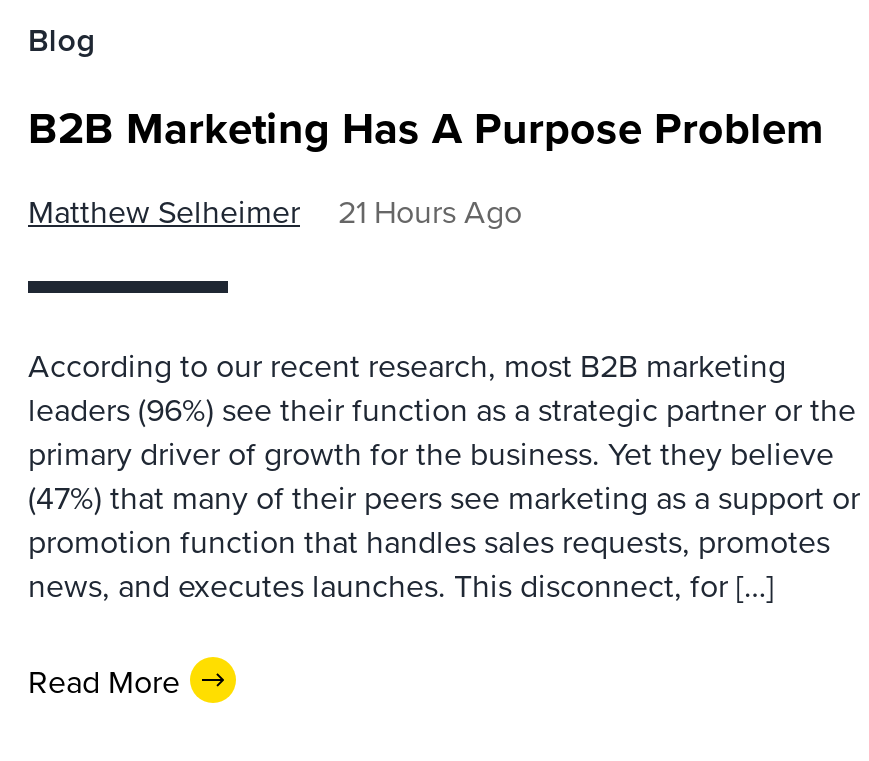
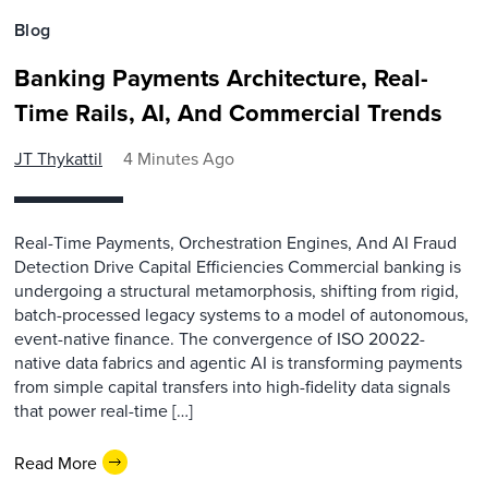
[28,95,824,159] B2B Marketing Has A Purpose Problem -> [14,60,442,130] Banking Payments Architecture, Real- | Time Rails, AI, And Commercial Trends
[28,189,522,233] Matthew Selheimer | 21 Hours Ago -> [14,146,234,170] JT Thykattil | 4 Minutes Ago
[28,343,860,607] According to our recent research, most B2B marketing | leaders (96%) see their function as a strategic partner or the | primary driver of growth for the business. Yet they believe | (47%) that many of their peers see marketing as a support or | promotion function that handles sales requests, promotes | news, and executes launches. This disconnect, for […] -> [14,230,469,422] Real-Time Payments, Orchestration Engines, And AI Fraud | Detection Drive Capital Efficiencies Commercial banking is | undergoing a structural metamorphosis, shifting from rigid, | batch-processed legacy systems to a model of autonomous, | event-native finance. The convergence of ISO 20022- | native data fabrics and agentic AI is transforming payments | from simple capital transfers into high-fidelity data signals | that power real-time […]

